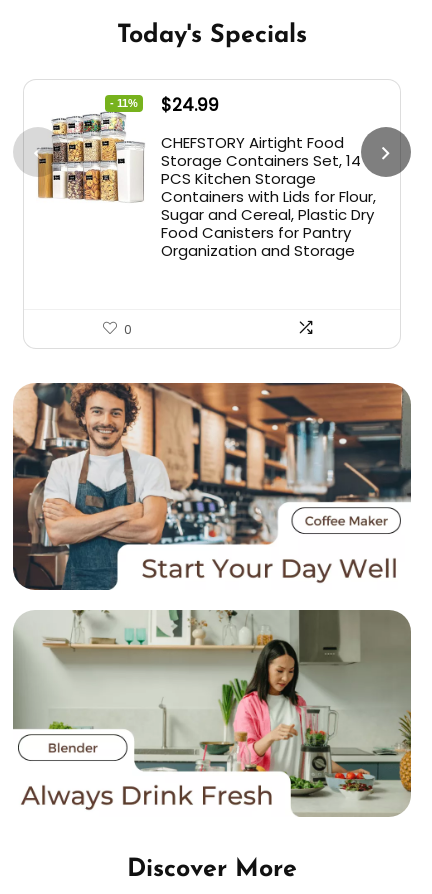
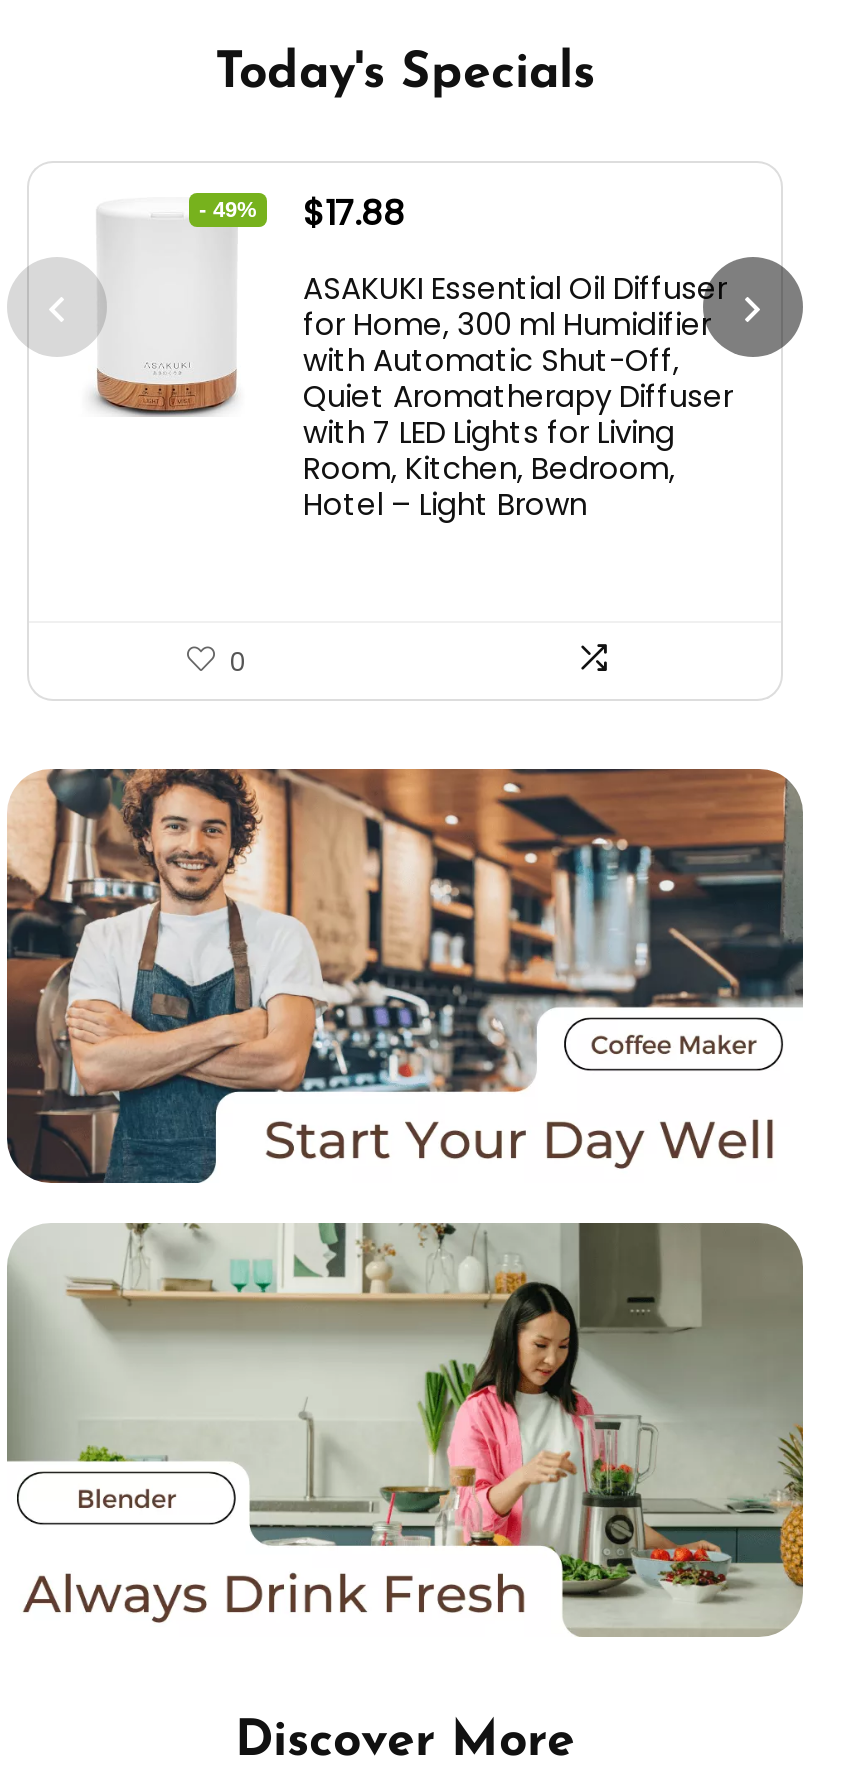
[37,93,219,206] [image] | - 11% | $24.99 -> [57,189,405,417] [image] | - 49% | $17.88
[161,132,376,261] CHEFSTORY Airtight Food | Storage Containers Set, 14 | PCS Kitchen Storage | Containers with Lids for Flour, | Sugar and Cereal, Plastic Dry | Food Canisters for Pantry | Organization and Storage -> [303,267,733,525] ASAKUKI Essential Oil Diffuser | for Home, 300 ml Humidifier | with Automatic Shut-Off, | Quiet Aromatherapy Diffuser | with 7 LED Lights for Living | Room, Kitchen, Bedroom, | Hotel – Light Brown

